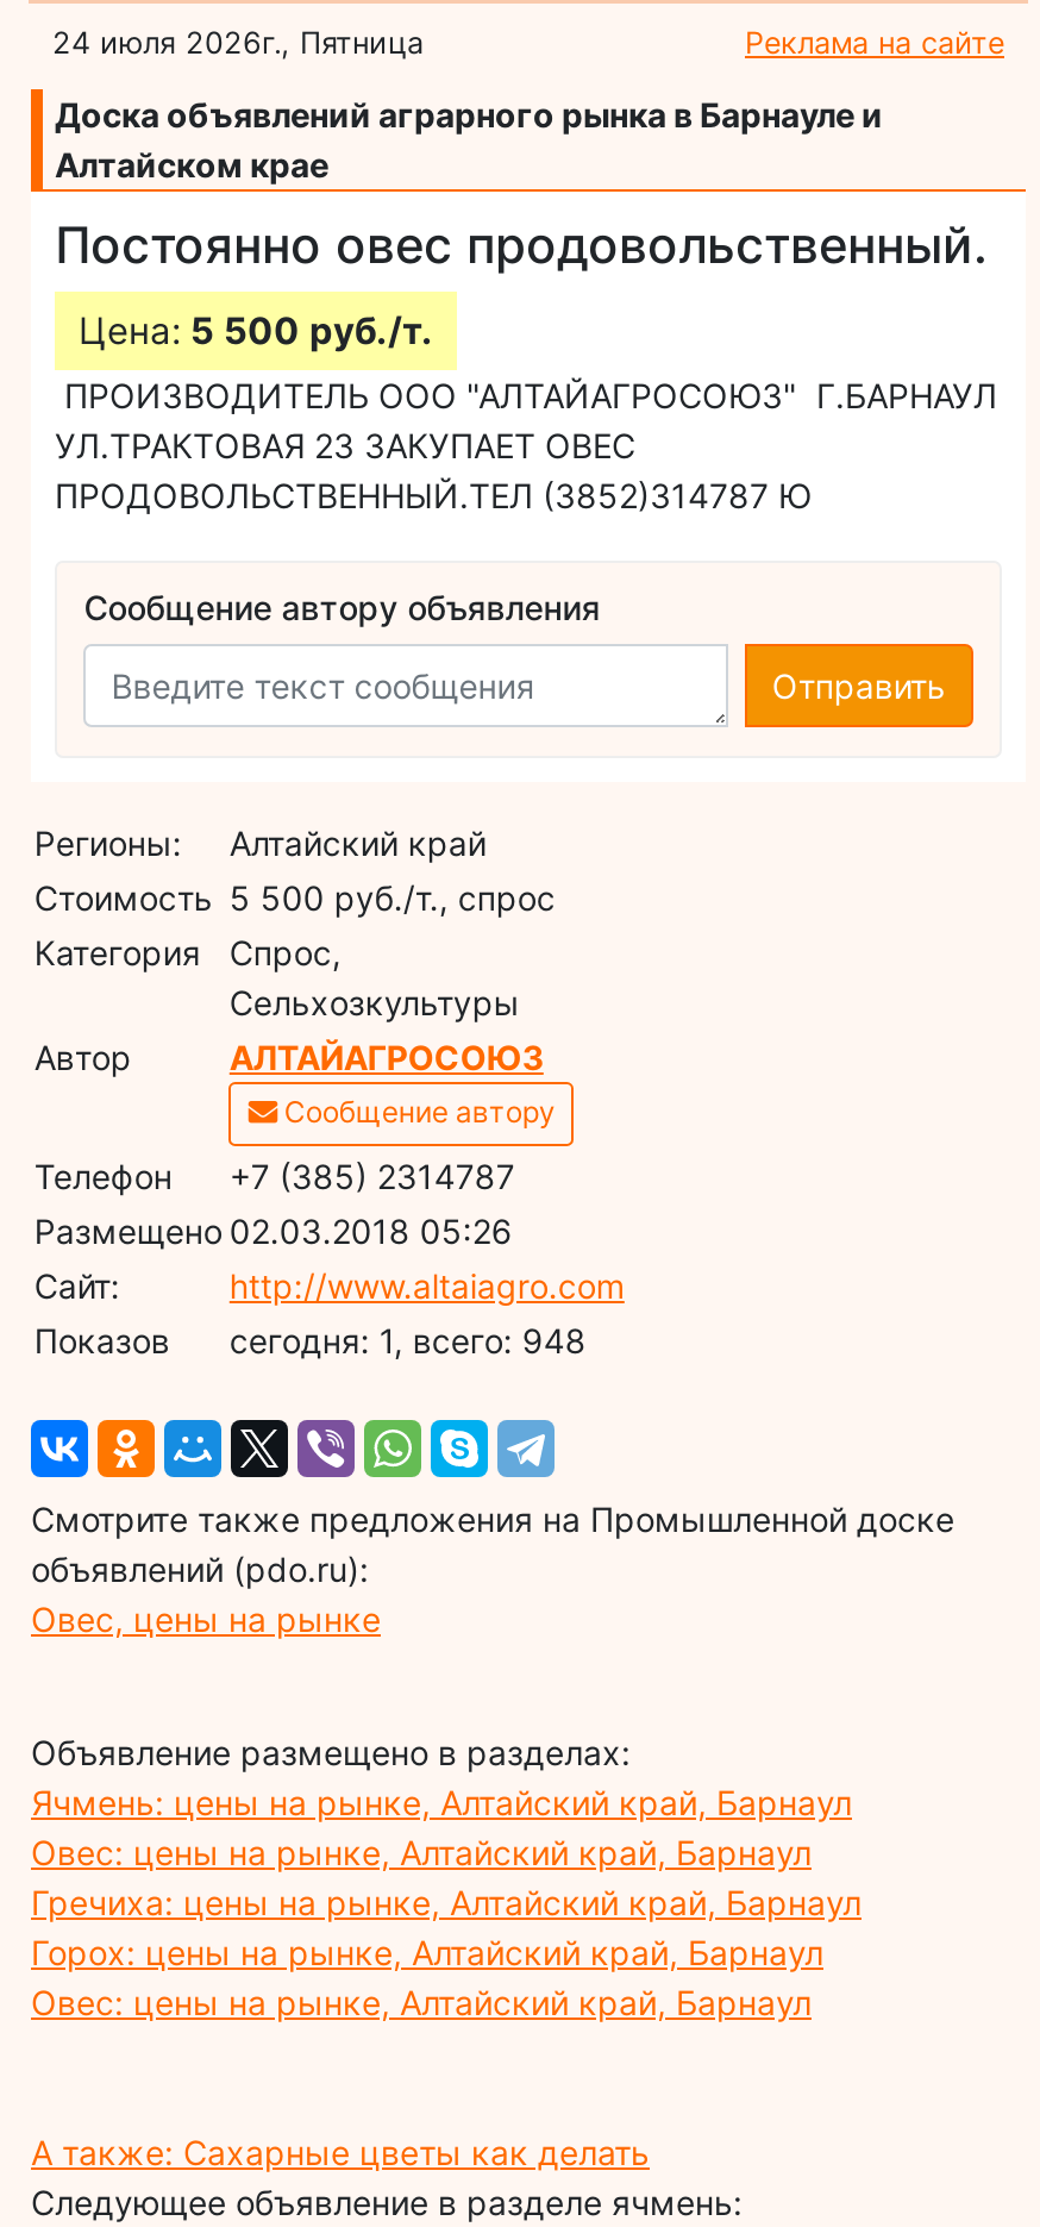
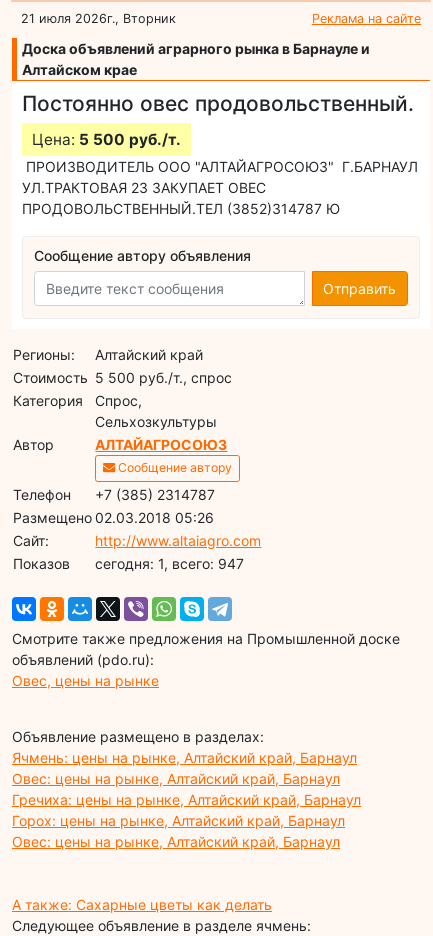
[52,24,424,60] 24 июля 2026г., Пятница -> [21,11,176,26] 21 июля 2026г., Вторник
[229,1319,586,1360] cегодня: 1, всего: 948 -> [95,555,244,572] cегодня: 1, всего: 947

